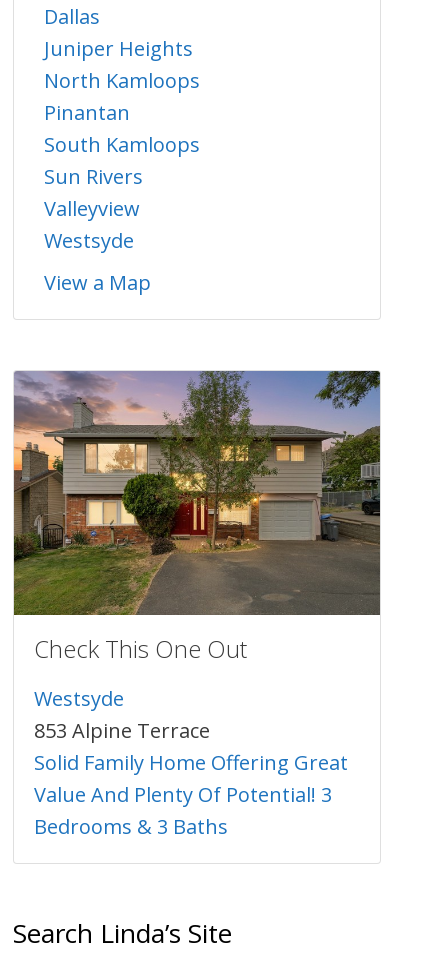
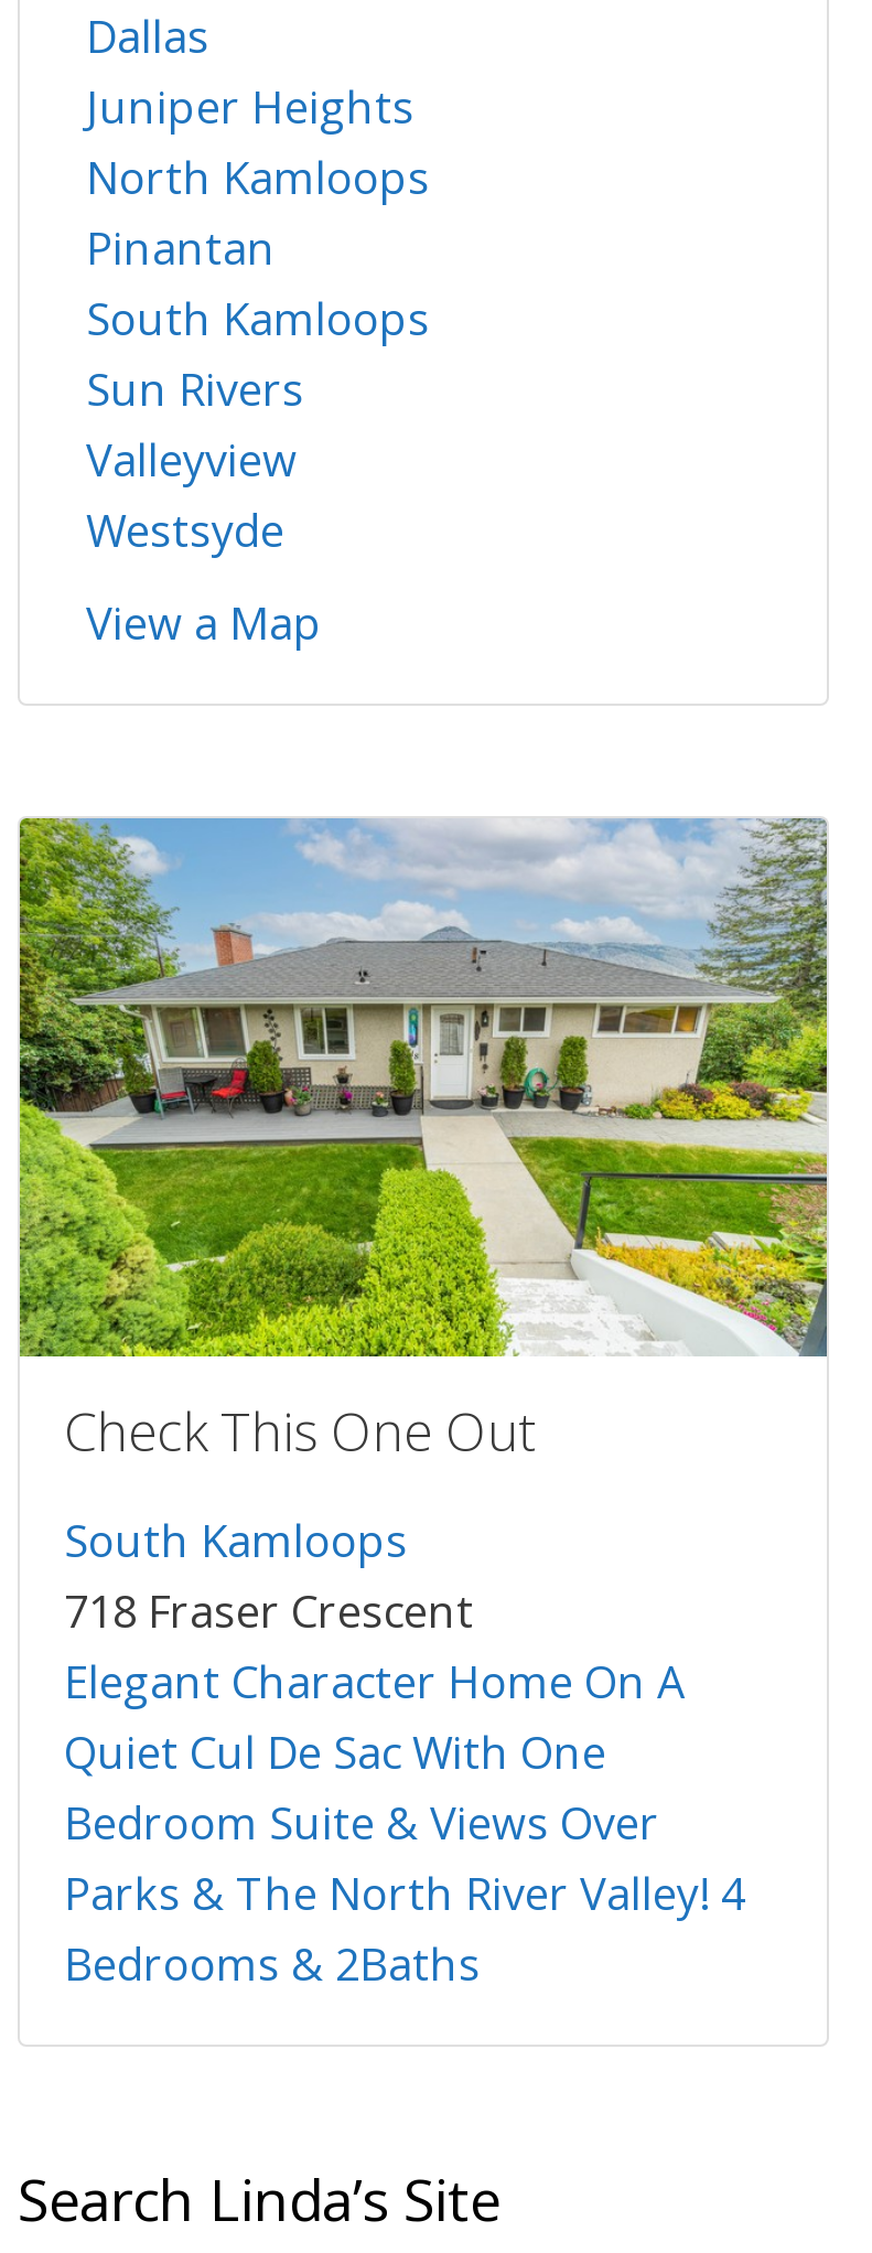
[13,370,381,616] [image] -> [18,816,829,1359] [image]
[34,685,348,840] Westsyde | 853 Alpine Terrace | Solid Family Home Offering Great | Value And Plenty Of Potential! 3 | Bedrooms & 3 Baths -> [64,1512,745,1995] South Kamloops | 718 Fraser Crescent | Elegant Character Home On A | Quiet Cul De Sac With One | Bedroom Suite & Views Over | Parks & The North River Valley! 4 | Bedrooms & 2Baths

